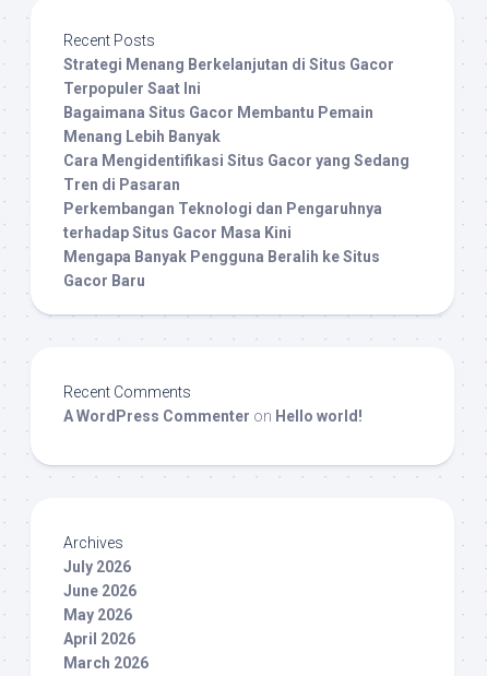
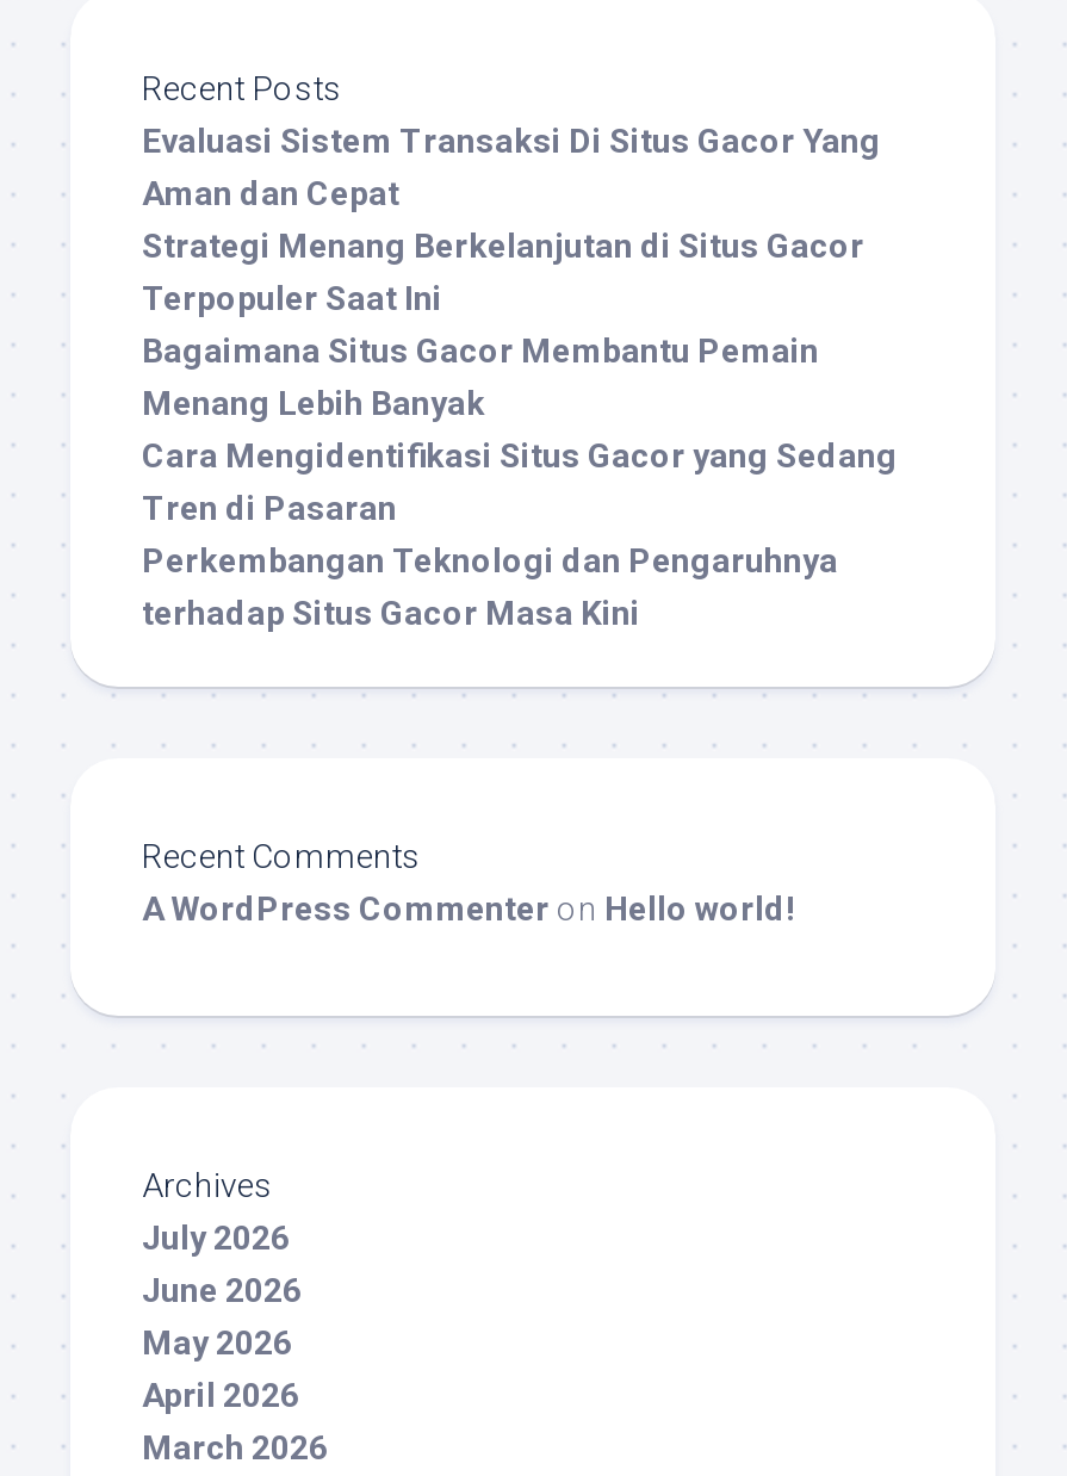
none -> [142,123,881,213] Evaluasi Sistem Transaksi Di Situs Gacor Yang | Aman dan Cepat
moved [63,56,409,242] -> [142,227,898,633]: Strategi Menang Berkelanjutan di Situs Gacor | Terpopuler Saat Ini | Bagaimana Situs Gacor Membantu Pemain | Menang Lebih Banyak | Cara Mengidentifikasi Situs Gacor yang Sedang | Tren di Pasaran | Perkembangan Teknologi dan Pengaruhnya | terhadap Situs Gacor Masa Kini
[63,248,380,290] Mengapa Banyak Pengguna Beralih ke Situs | Gacor Baru -> none

